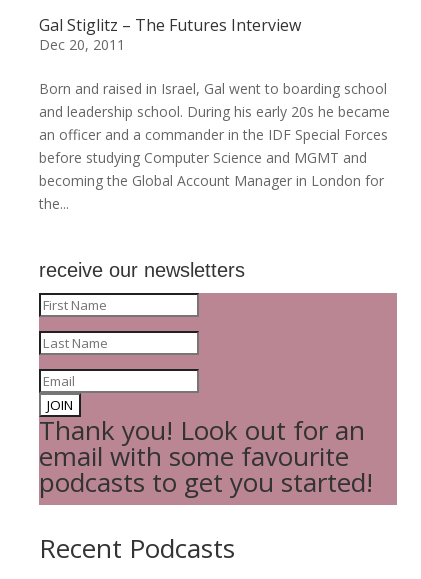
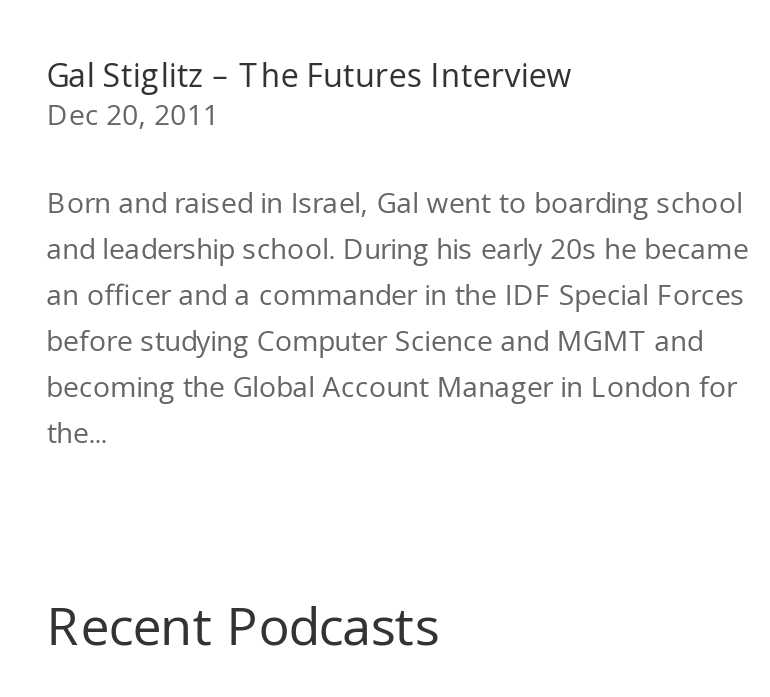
[39,259,245,281] receive our newsletters -> none
[38,292,398,506] [image] | JOIN | Thank you! Look out for an | email with some favourite | podcasts to get you started! -> none

